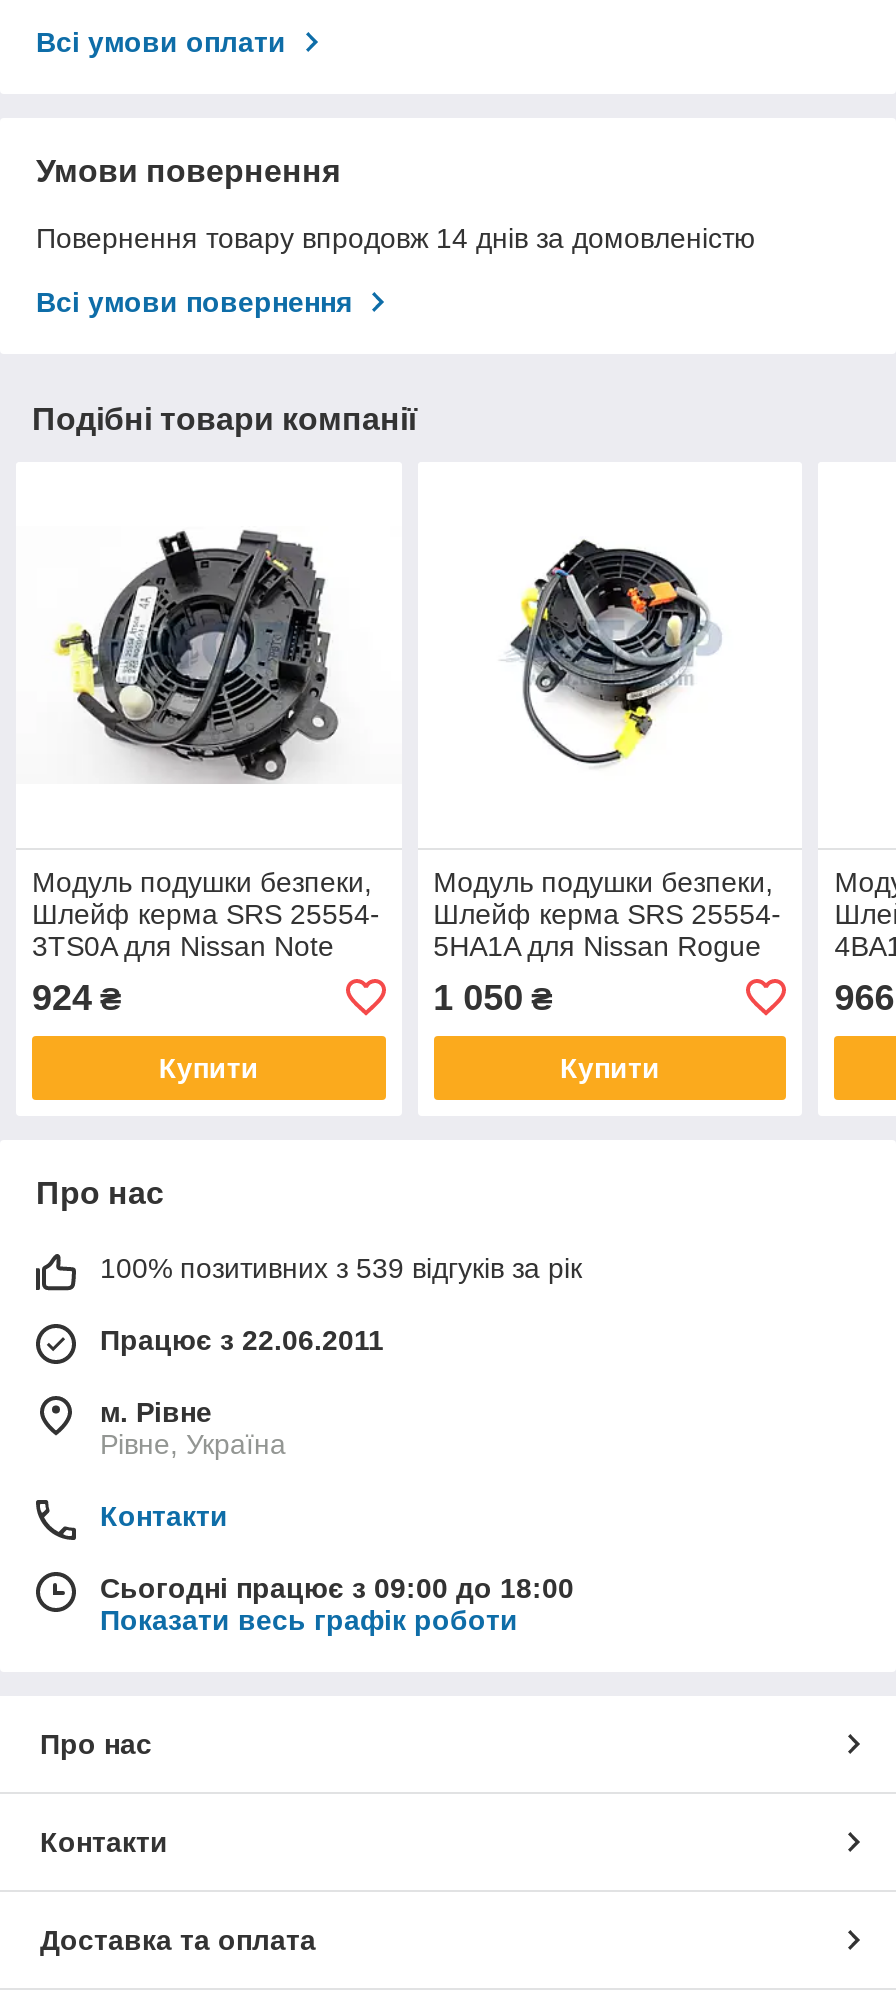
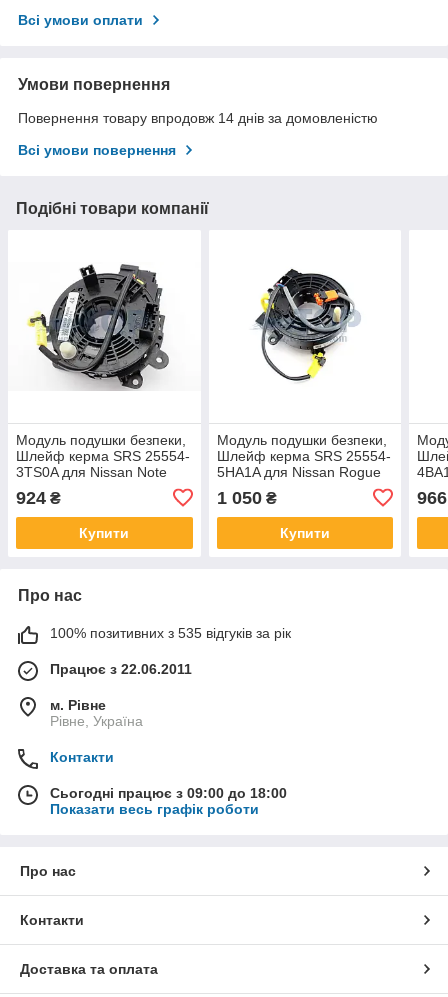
[100,1252,582,1284] 100% позитивних з 539 відгуків за рік -> [50,625,291,641] 100% позитивних з 535 відгуків за рік

